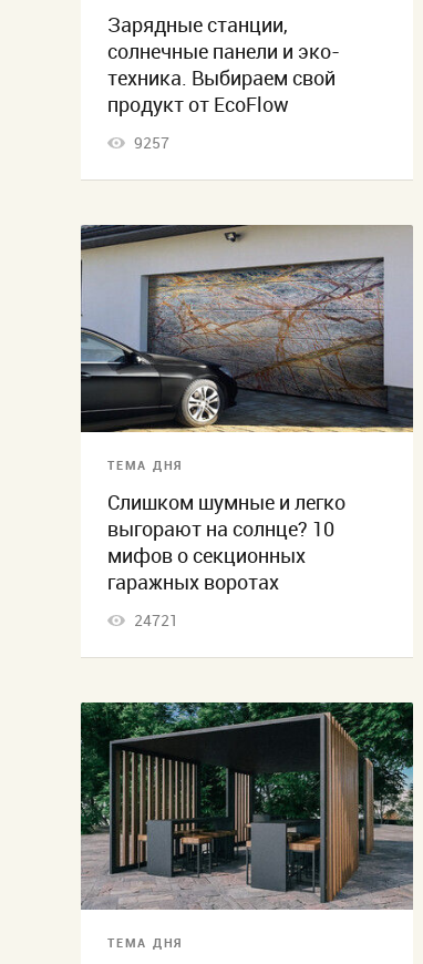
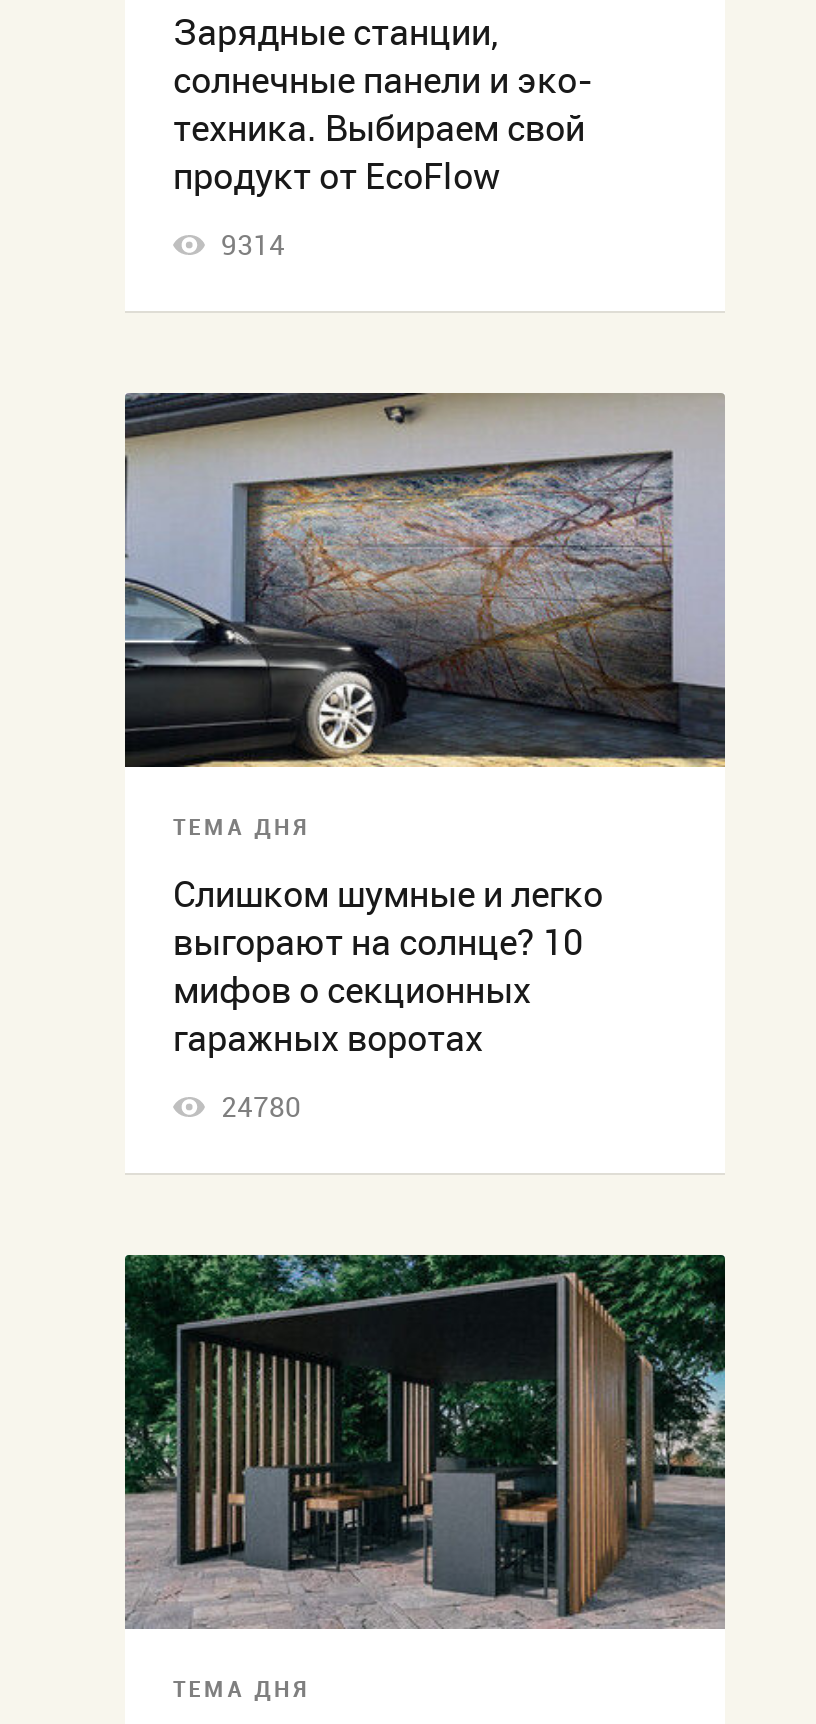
[134,134,169,152] 9257 -> [221,229,285,261] 9314
[134,612,178,629] 24721 -> [221,1091,301,1123] 24780

